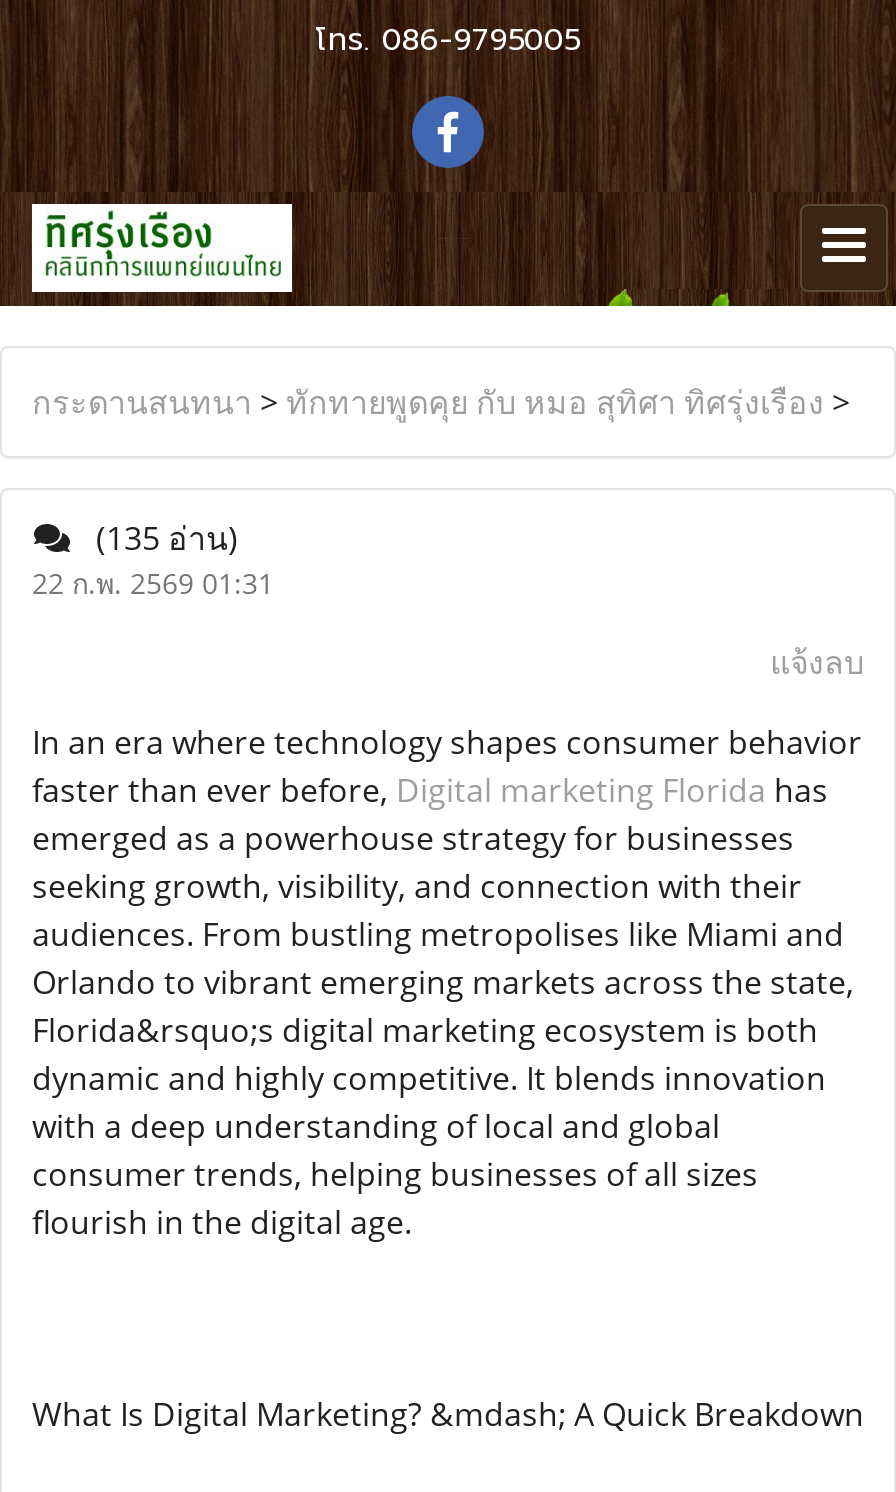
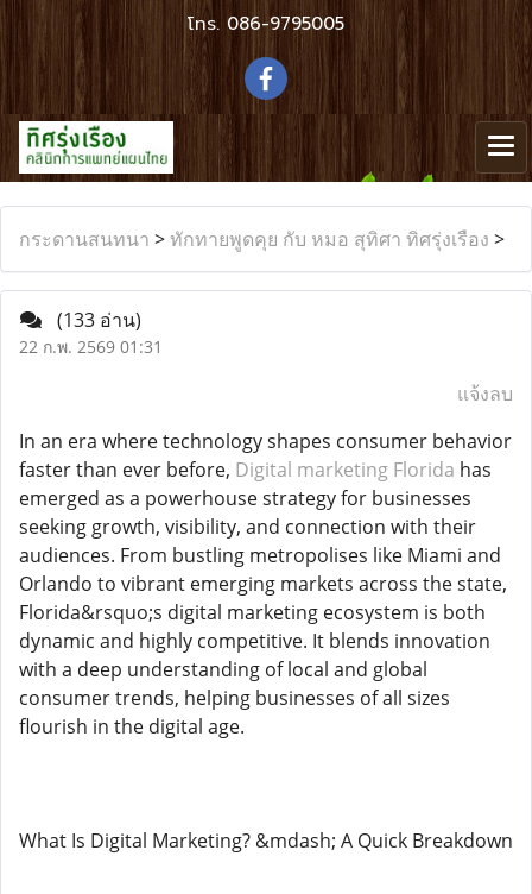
[96,516,238,560] (135 อ่าน) -> [57,307,141,333] (133 อ่าน)

